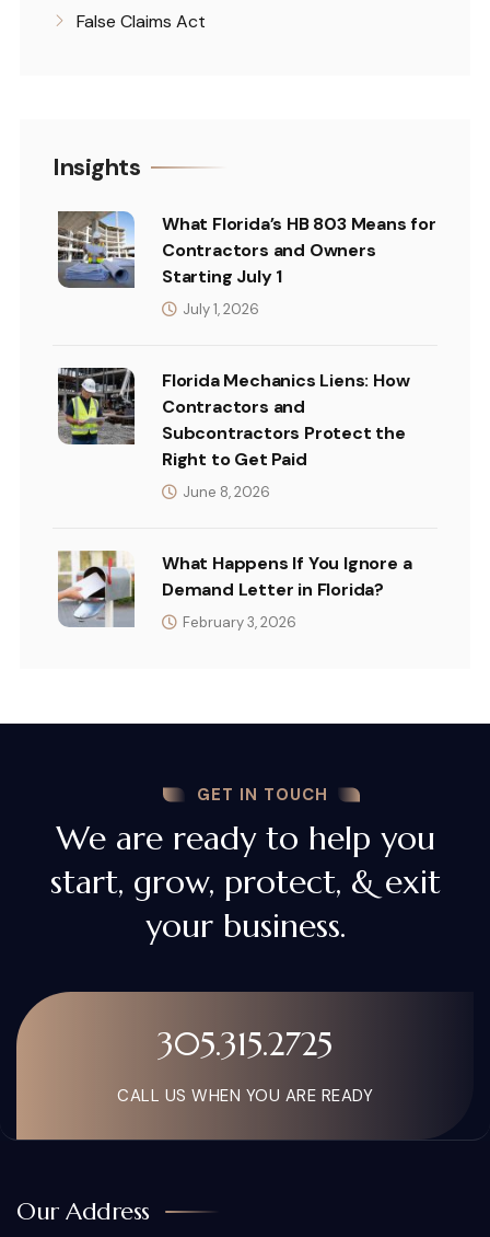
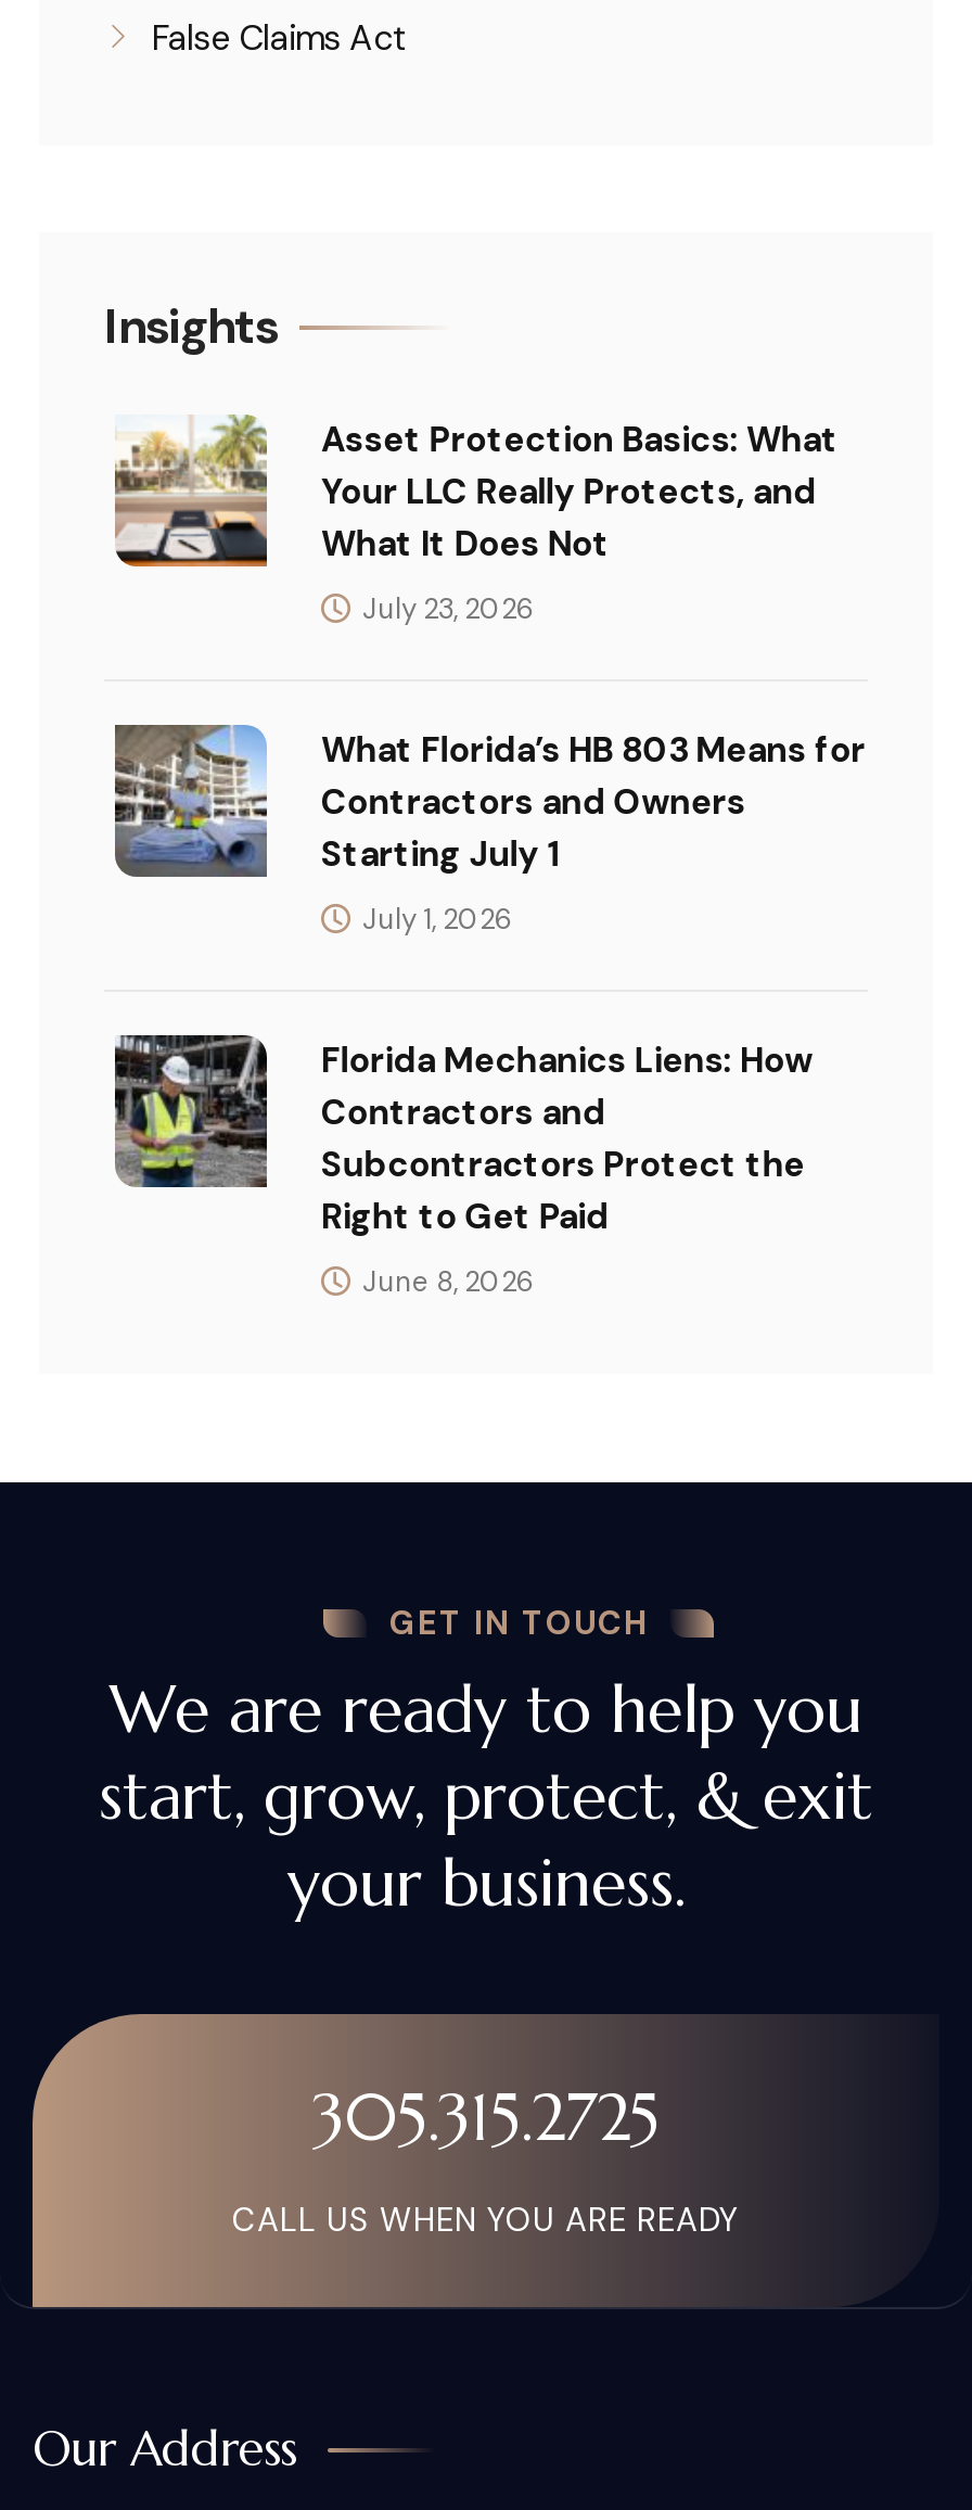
none -> [115,415,838,627] [image] | Asset Protection Basics: What | Your LLC Really Protects, and | What It Does Not | July 23, 2026
moved [56,209,436,501] -> [111,721,865,1300]: [image] | What Florida’s HB 803 Means for | Contractors and Owners | ... | Right to Get Paid | June 8, 2026
[57,550,412,631] [image] | What Happens If You Ignore a | Demand Letter in Florida? | February 3, 2026 -> none

